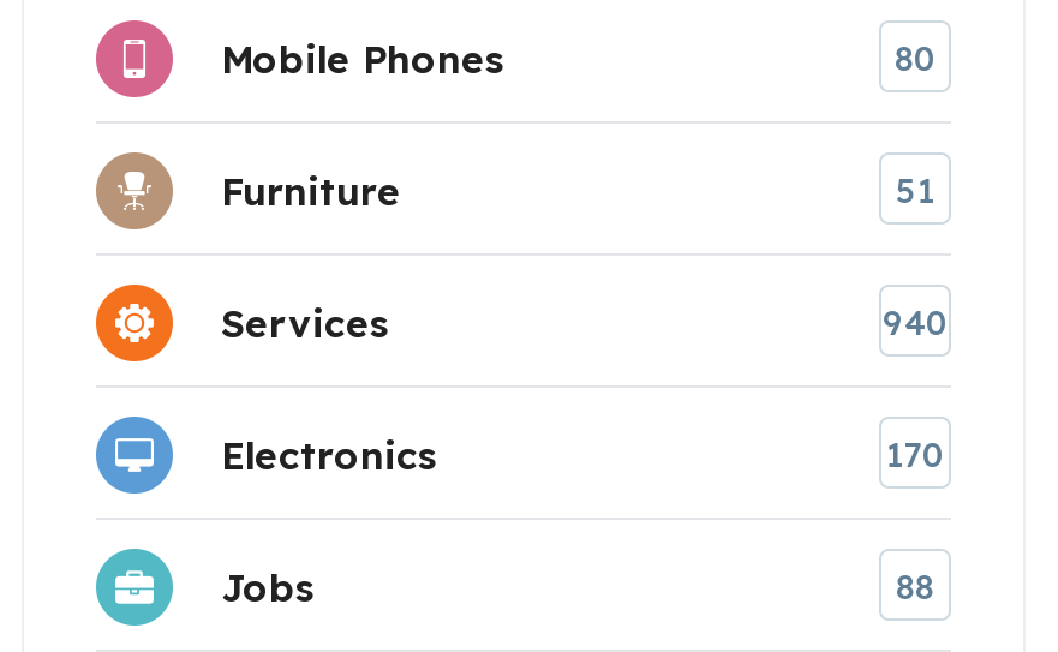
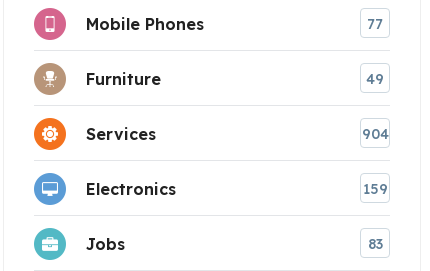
[895,38,936,81] 80 -> [367,15,383,33] 77
[896,170,934,213] 51 -> [366,70,384,88] 49
[883,302,948,345] 940 -> [361,125,388,143] 904
[886,434,944,477] 170 -> [362,180,387,198] 159
[896,566,934,609] 88 -> [367,235,382,253] 83

